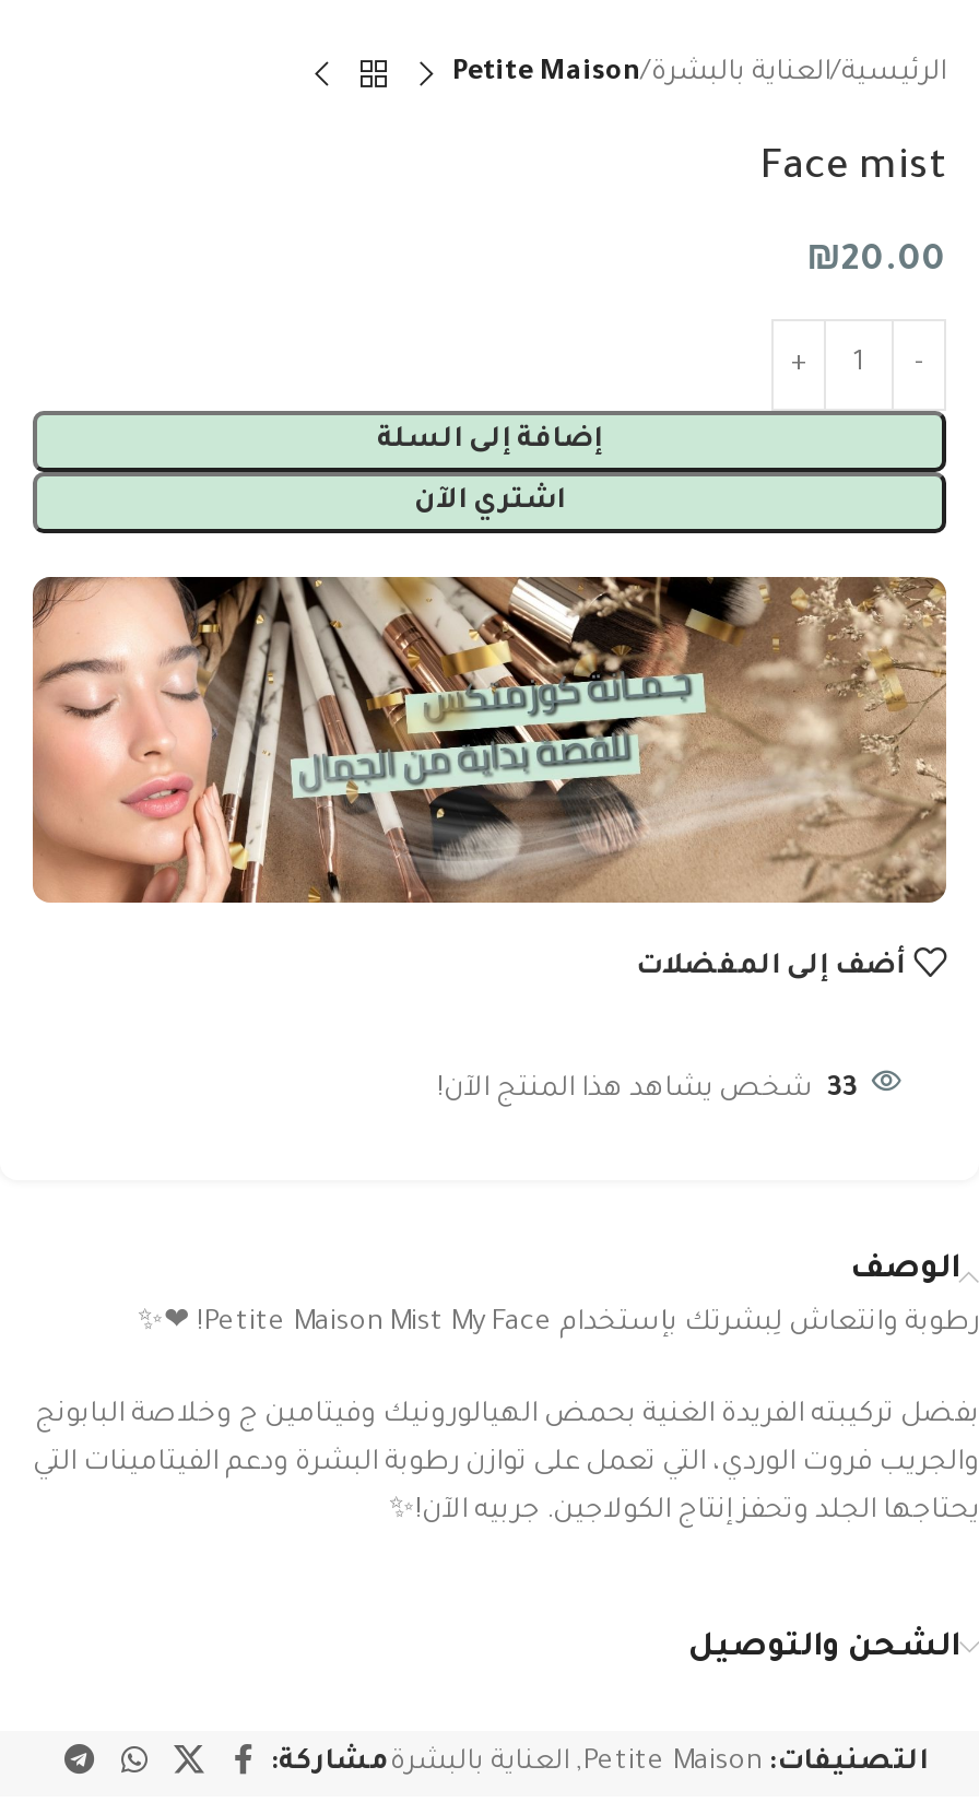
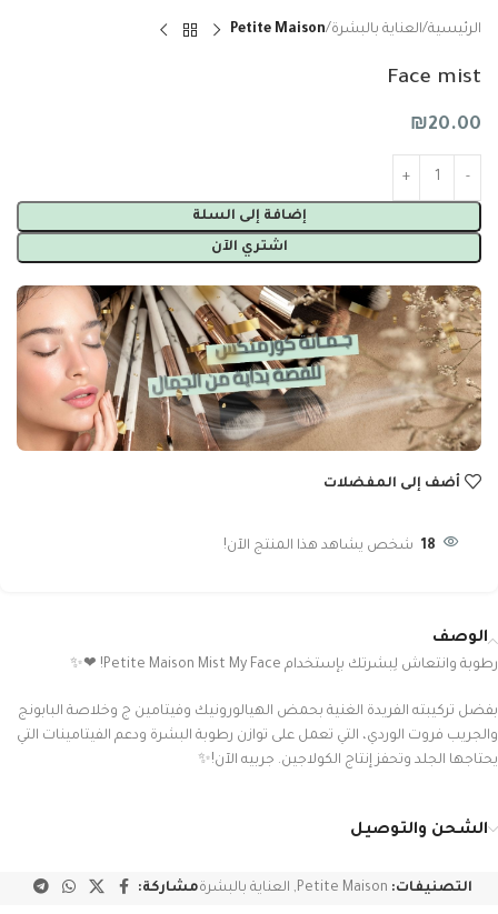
[437,1076,857,1107] 33 شخص يشاهد هذا المنتج الآن! -> [223,539,436,555] 18 شخص يشاهد هذا المنتج الآن!

